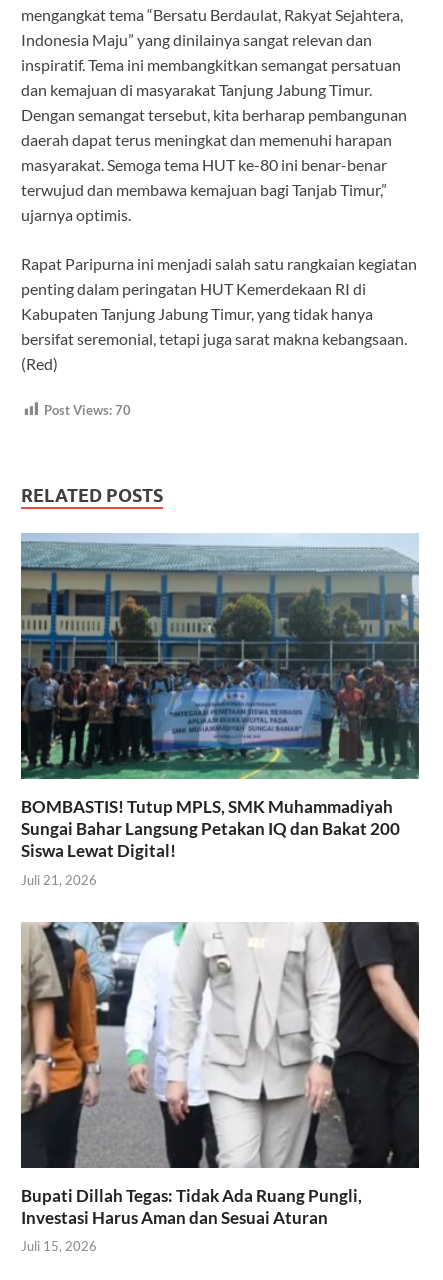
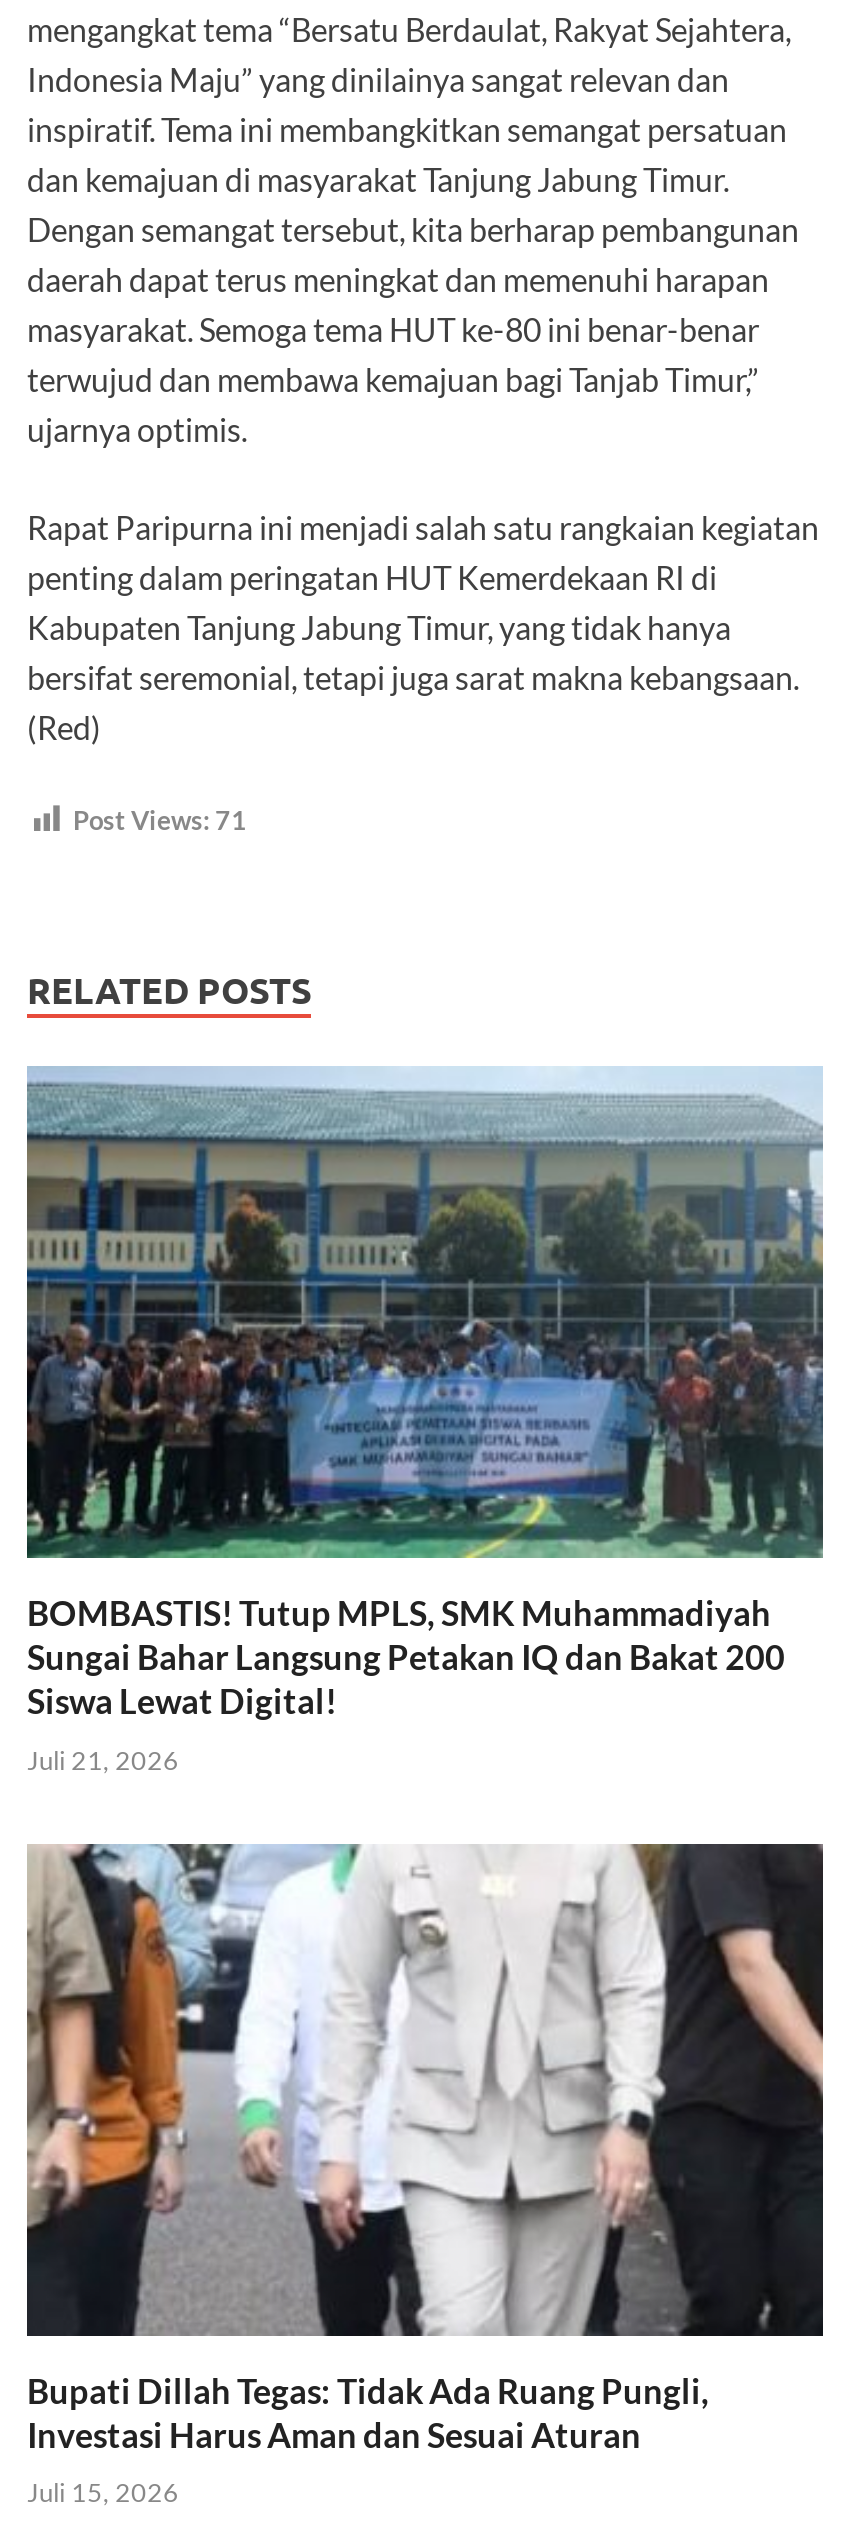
[44,402,131,418] Post Views: 70 -> [73,803,247,835] Post Views: 71

